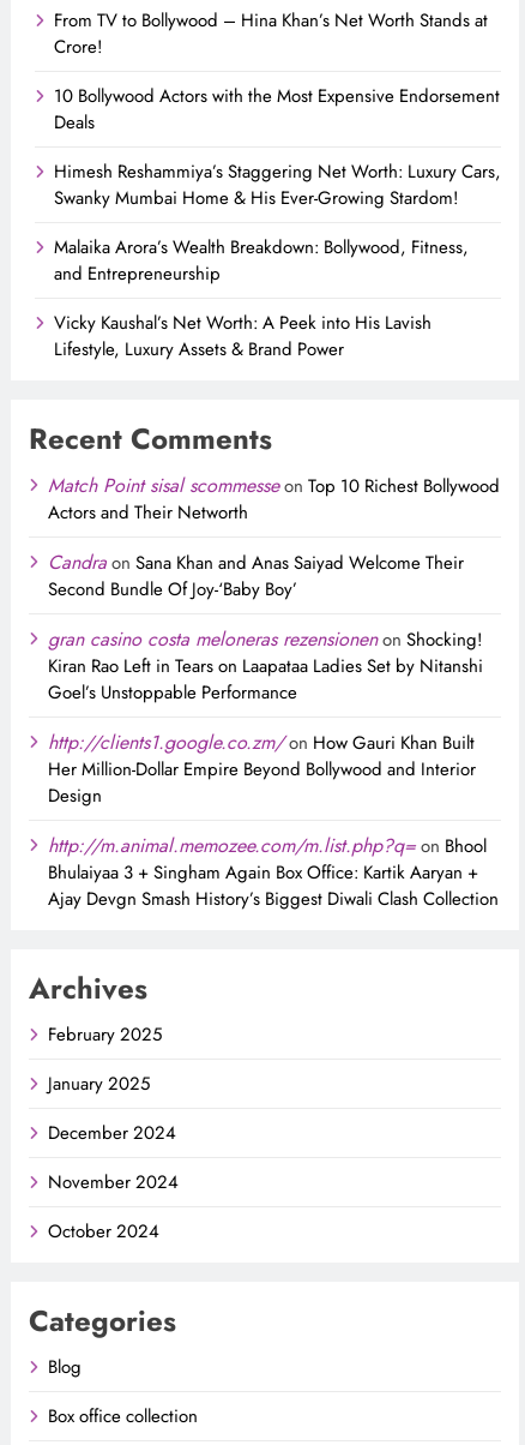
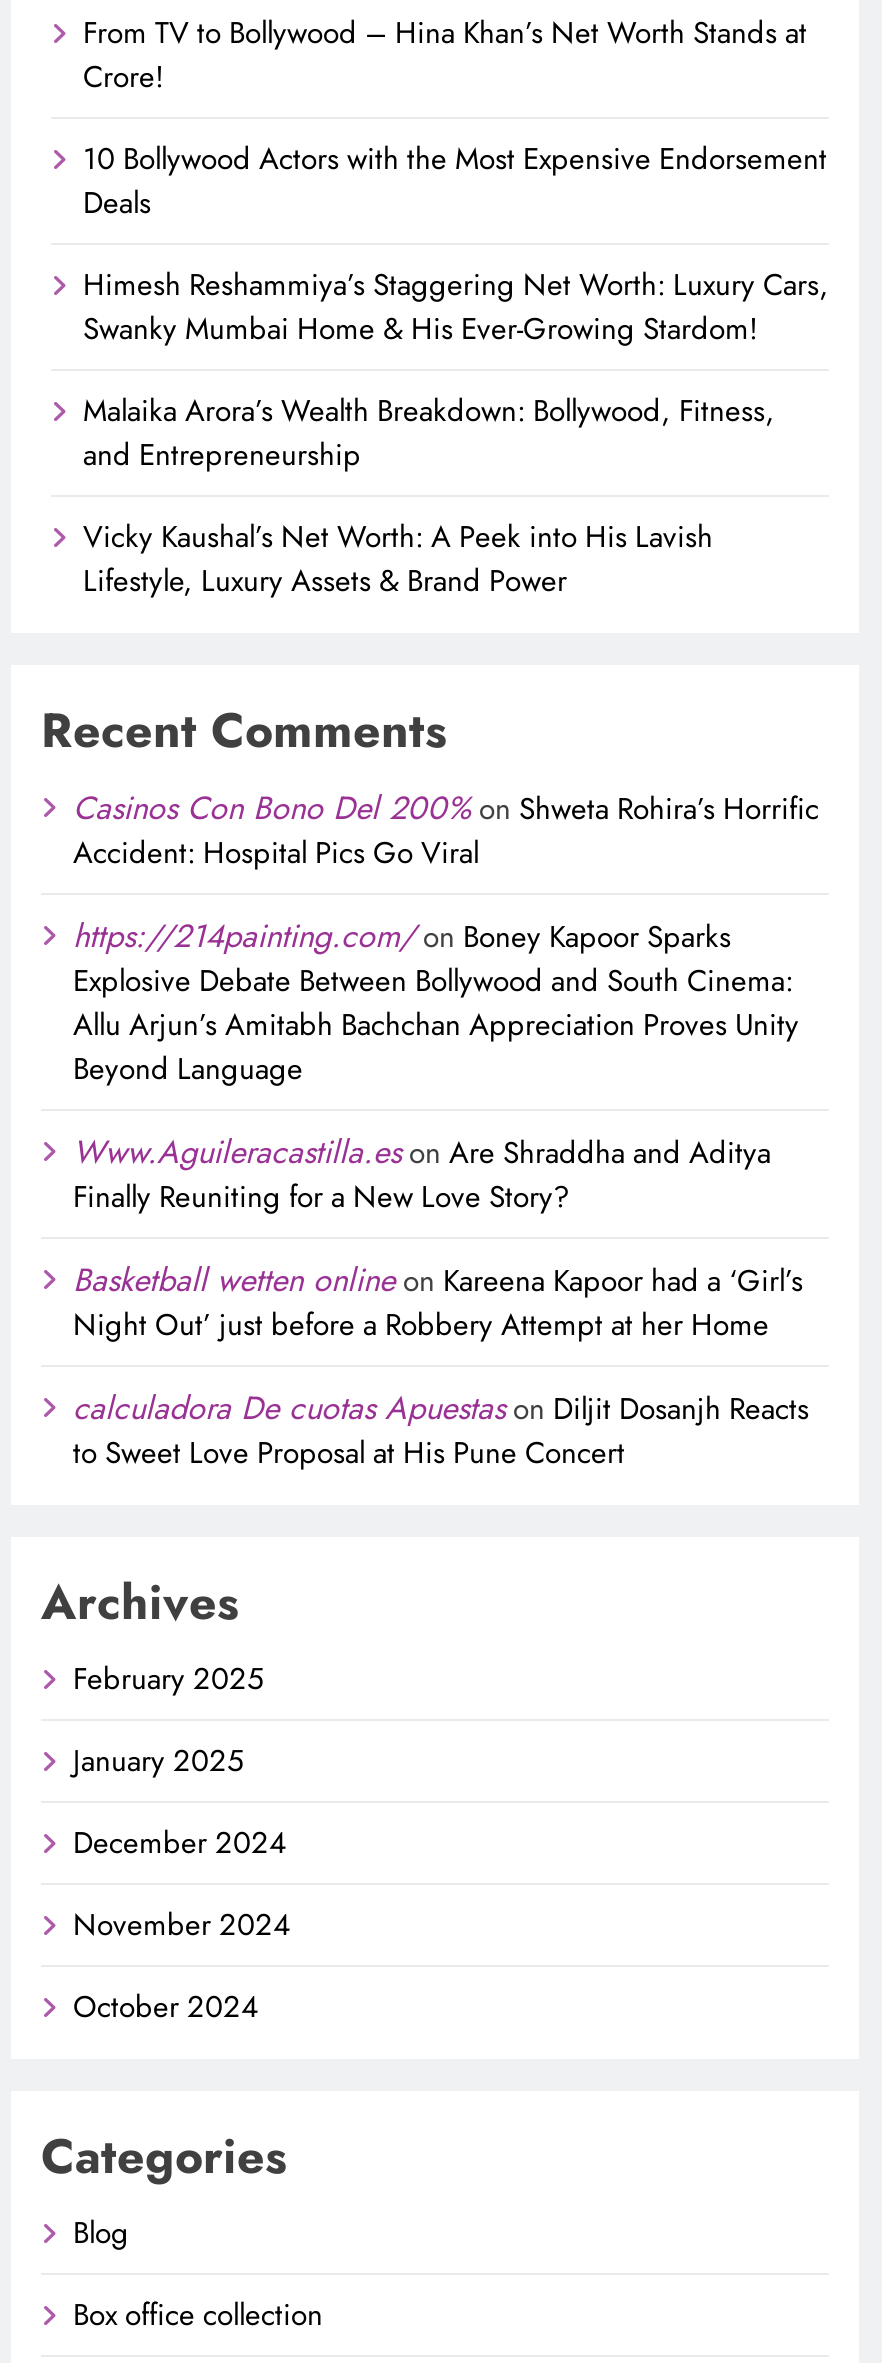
[48,472,500,526] Match Point sisal scommesse on Top 10 Richest Bollywood | Actors and Their Networth -> [73,785,819,875] Casinos Con Bono Del 200% on Shweta Rohira’s Horrific | Accident: Hospital Pics Go Viral
[48,548,464,602] Candra on Sana Khan and Anas Saiyad Welcome Their | Second Bundle Of Joy-‘Baby Boy’ -> [73,913,799,1091] https://214painting.com/on Boney Kapoor Sparks | Explosive Debate Between Bollywood and South Cinema: | Allu Arjun’s Amitabh Bachchan Appreciation Proves Unity | Beyond Language
[48,625,483,706] gran casino costa meloneras rezensionen on Shocking! | Kiran Rao Left in Tears on Laapataa Ladies Set by Nitanshi | Goel’s Unstoppable Performance -> [73,1129,771,1219] Www.Aguileracastilla.eson Are Shraddha and Aditya | Finally Reuniting for a New Love Story?
[48,728,476,809] http://clients1.google.co.zm/on How Gauri Khan Built | Her Million-Dollar Empire Beyond Bollywood and Interior | Design -> [73,1257,803,1347] Basketball wetten online on Kareena Kapoor had a ‘Girl’s | Night Out’ just before a Robbery Attempt at her Home
[48,832,499,912] http://m.animal.memozee.com/m.list.php?q= on Bhool | Bhulaiyaa 3 + Singham Again Box Office: Kartik Aaryan + | Ajay Devgn Smash History’s Biggest Diwali Clash Collection -> [73,1385,809,1475] calculadora De cuotas Apuestason Diljit Dosanjh Reacts | to Sweet Love Proposal at His Pune Concert

